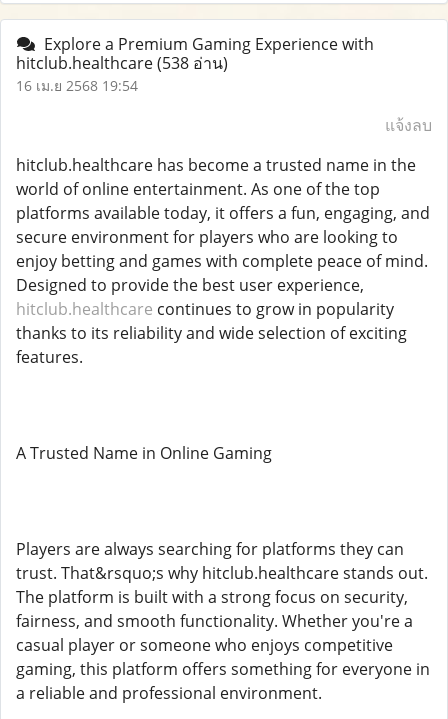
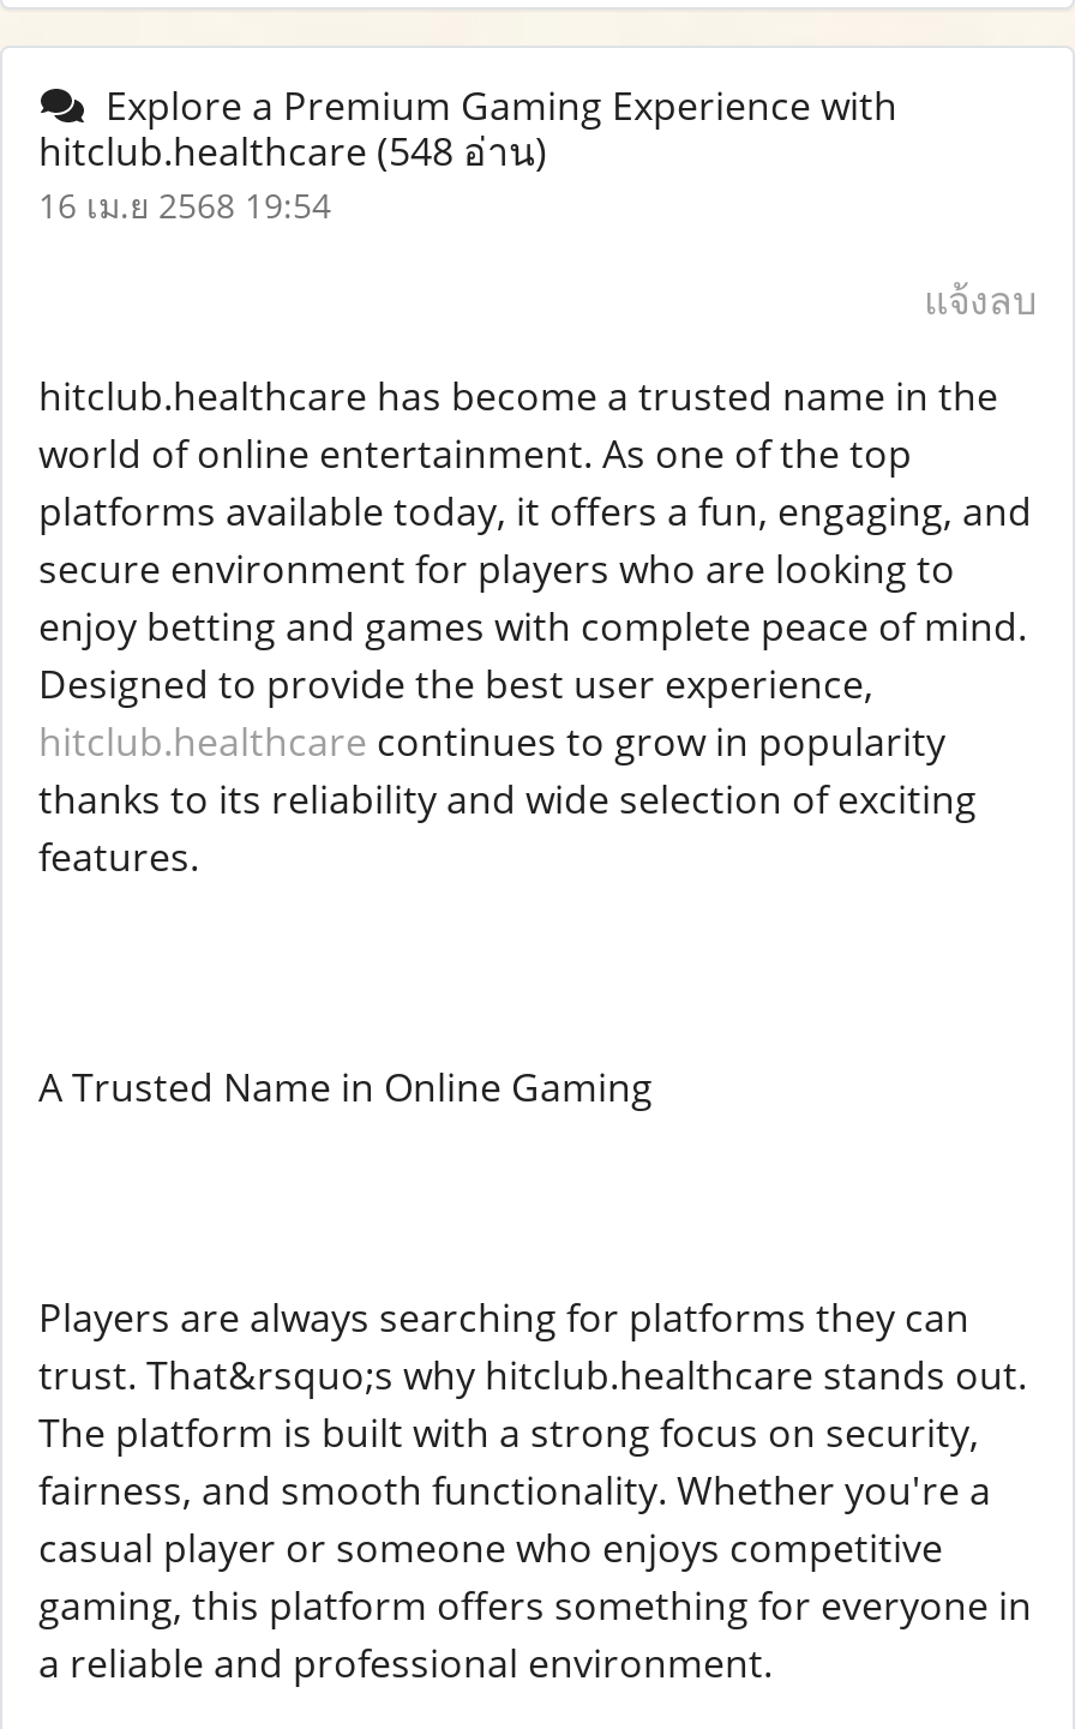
[16,52,228,74] hitclub.healthcare (538 อ่าน) -> [38,125,547,178] hitclub.healthcare (548 อ่าน)

